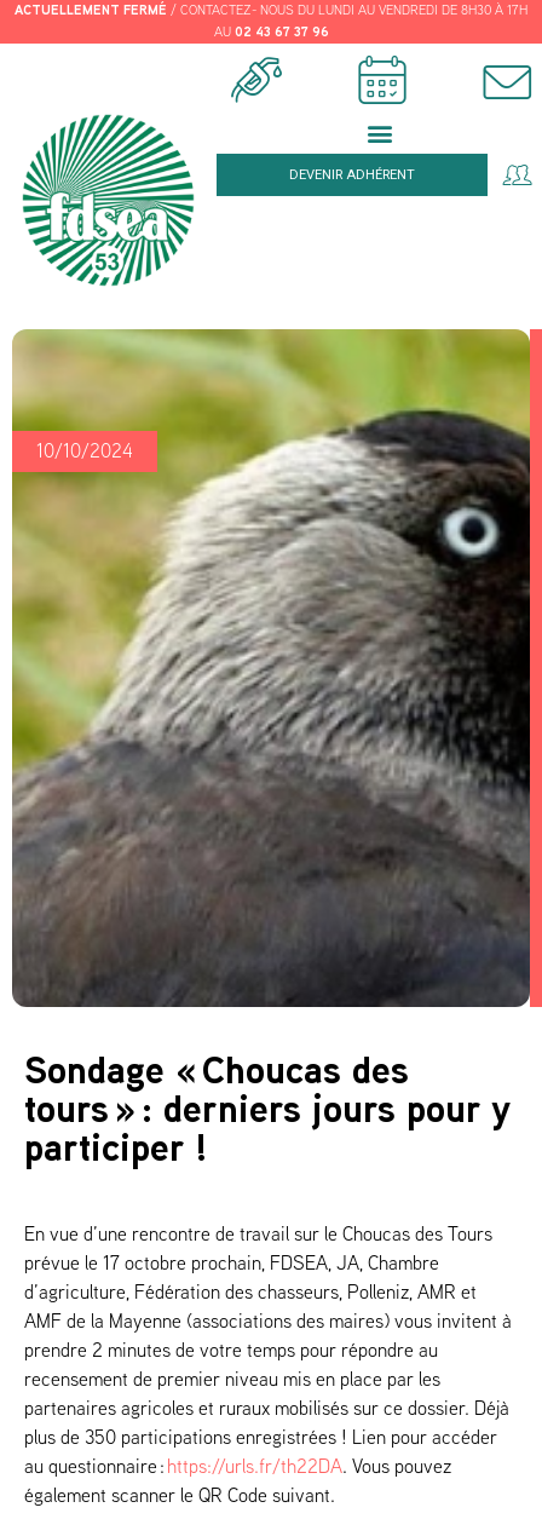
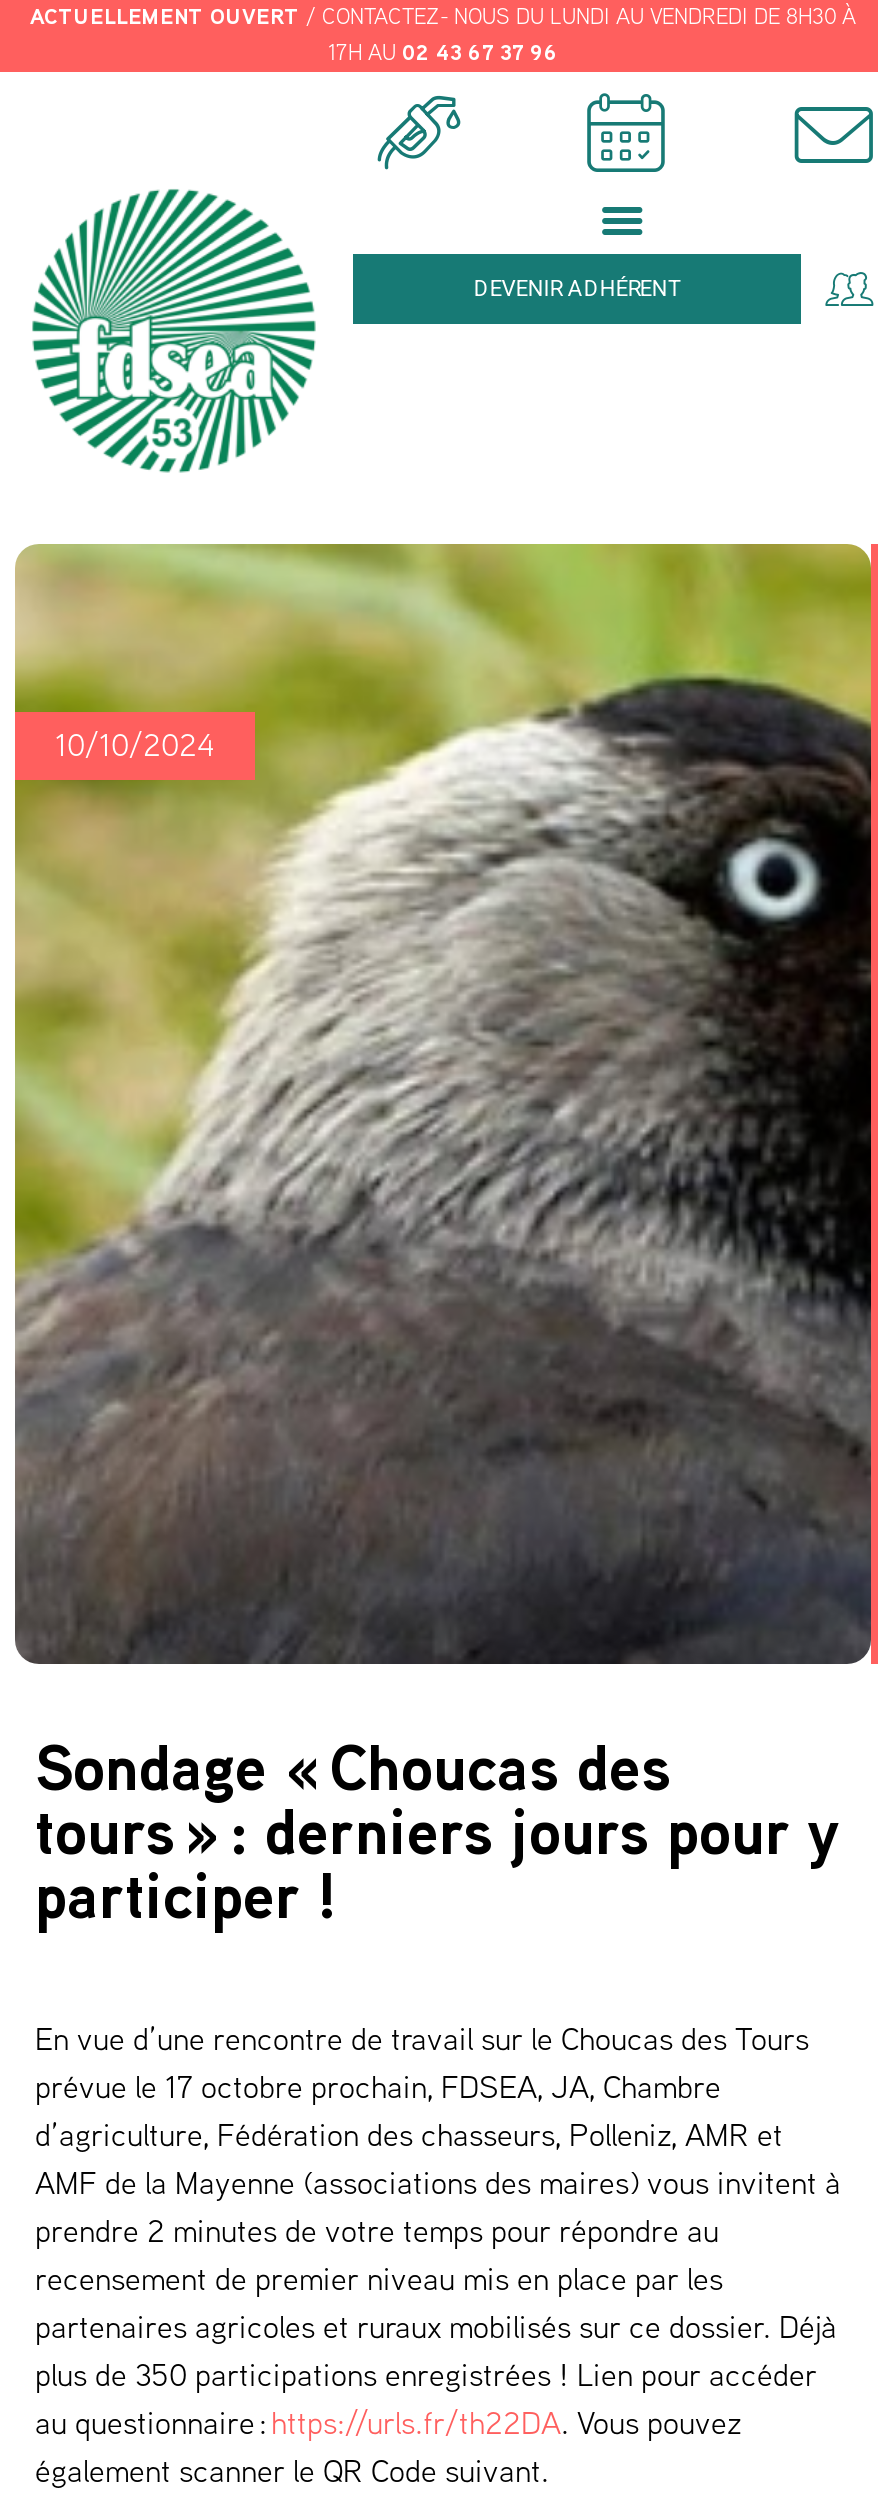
[15,0,527,41] ACTUELLEMENT FERMÉ / CONTACTEZ- NOUS DU LUNDI AU VENDREDI DE 8H30 À 17H | AU 02 43 67 37 96 -> [30,0,856,68] ACTUELLEMENT OUVERT / CONTACTEZ- NOUS DU LUNDI AU VENDREDI DE 8H30 À | 17H AU 02 43 67 37 96

